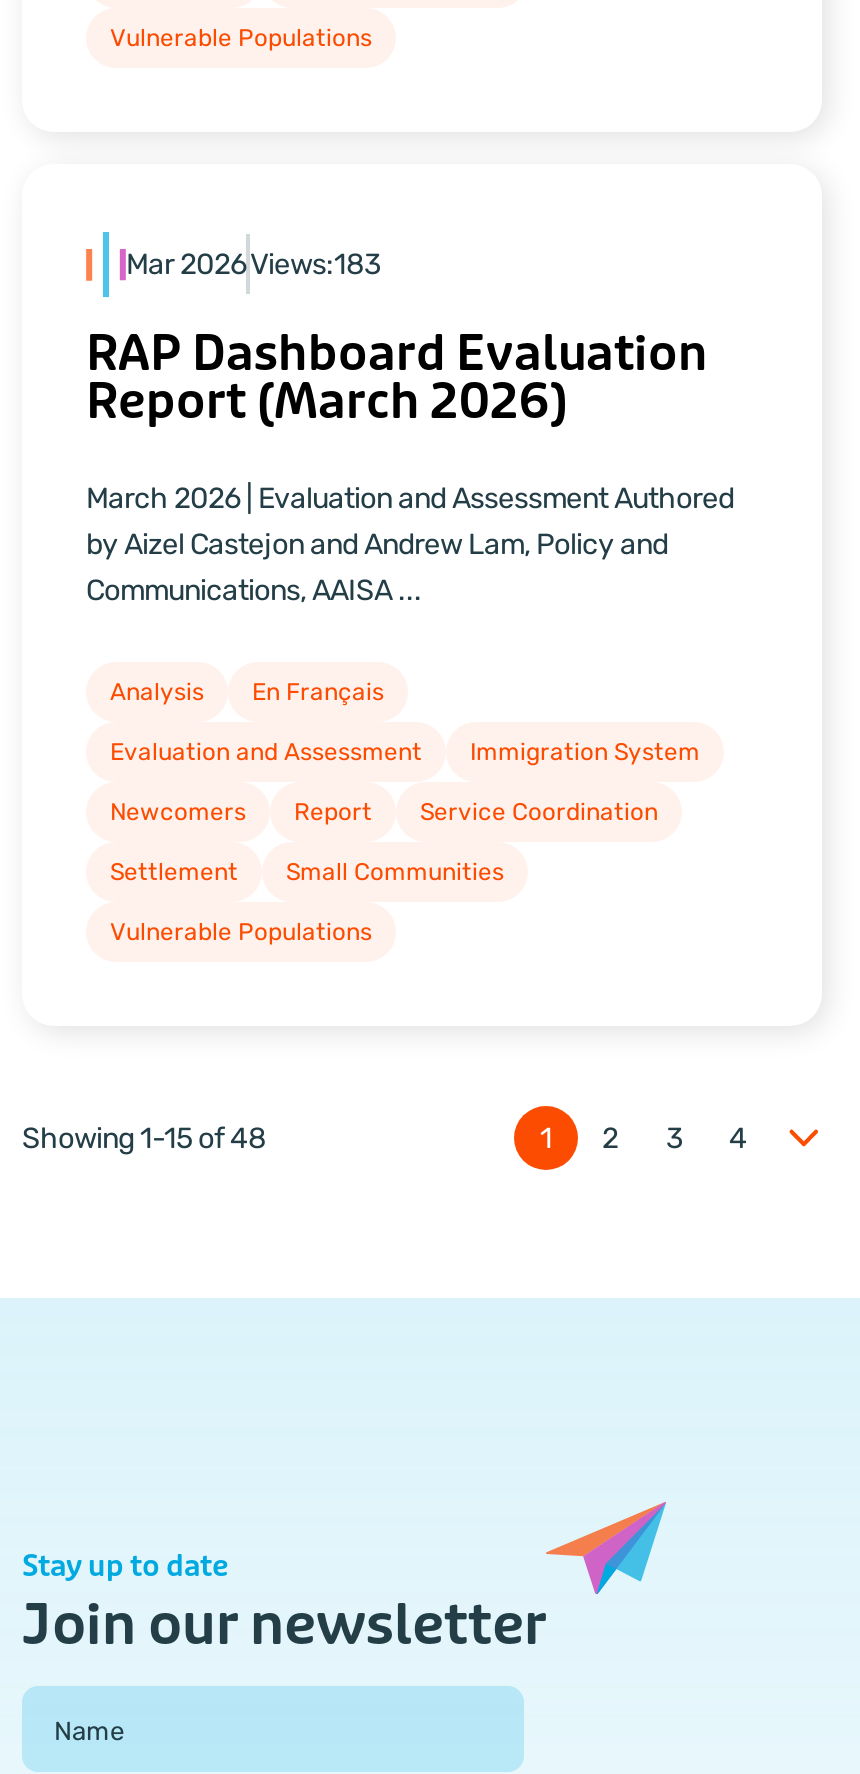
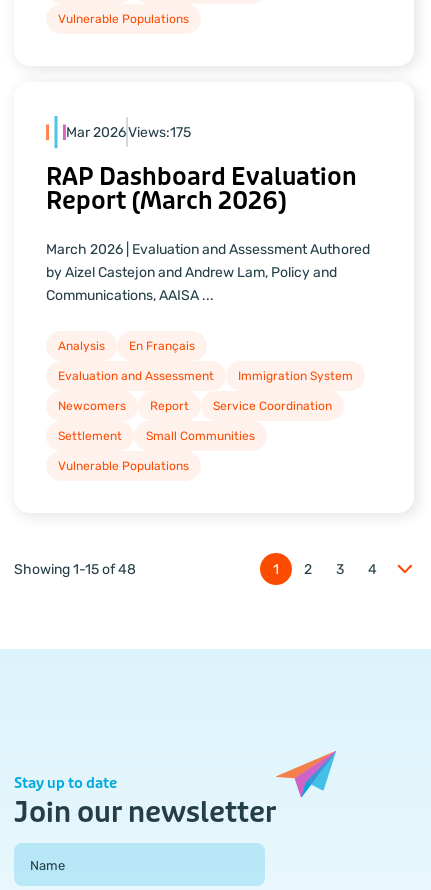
[126,247,380,281] Mar 2026 Views:183 -> [66,124,191,141] Mar 2026 Views:175

